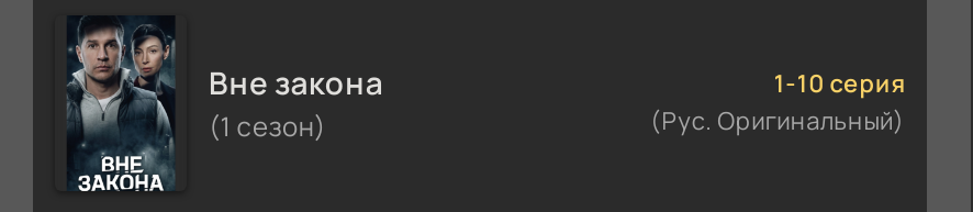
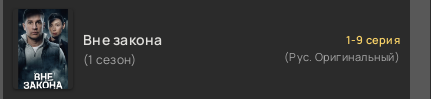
[774,66,905,99] 1-10 серия -> [346,32,400,47] 1-9 серия

